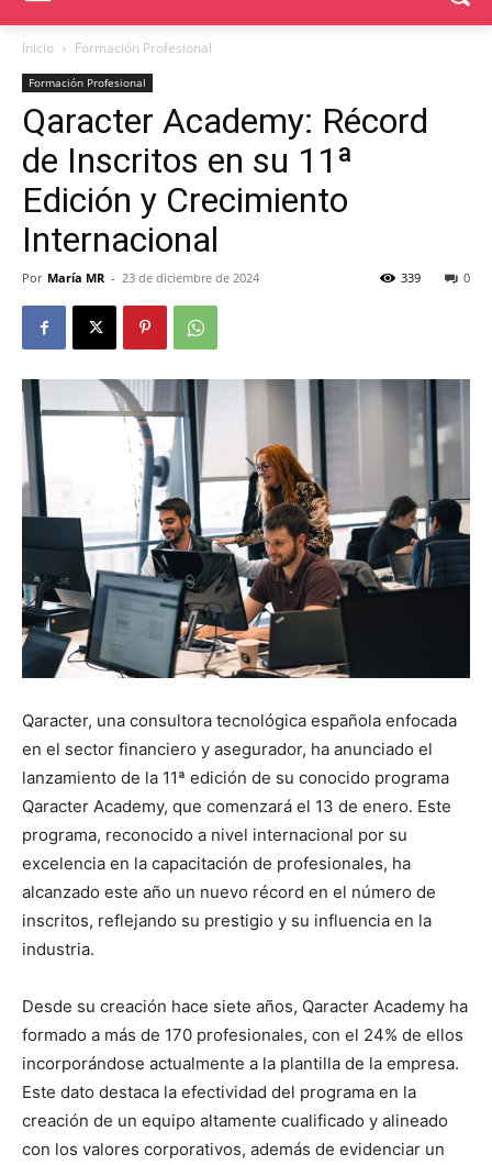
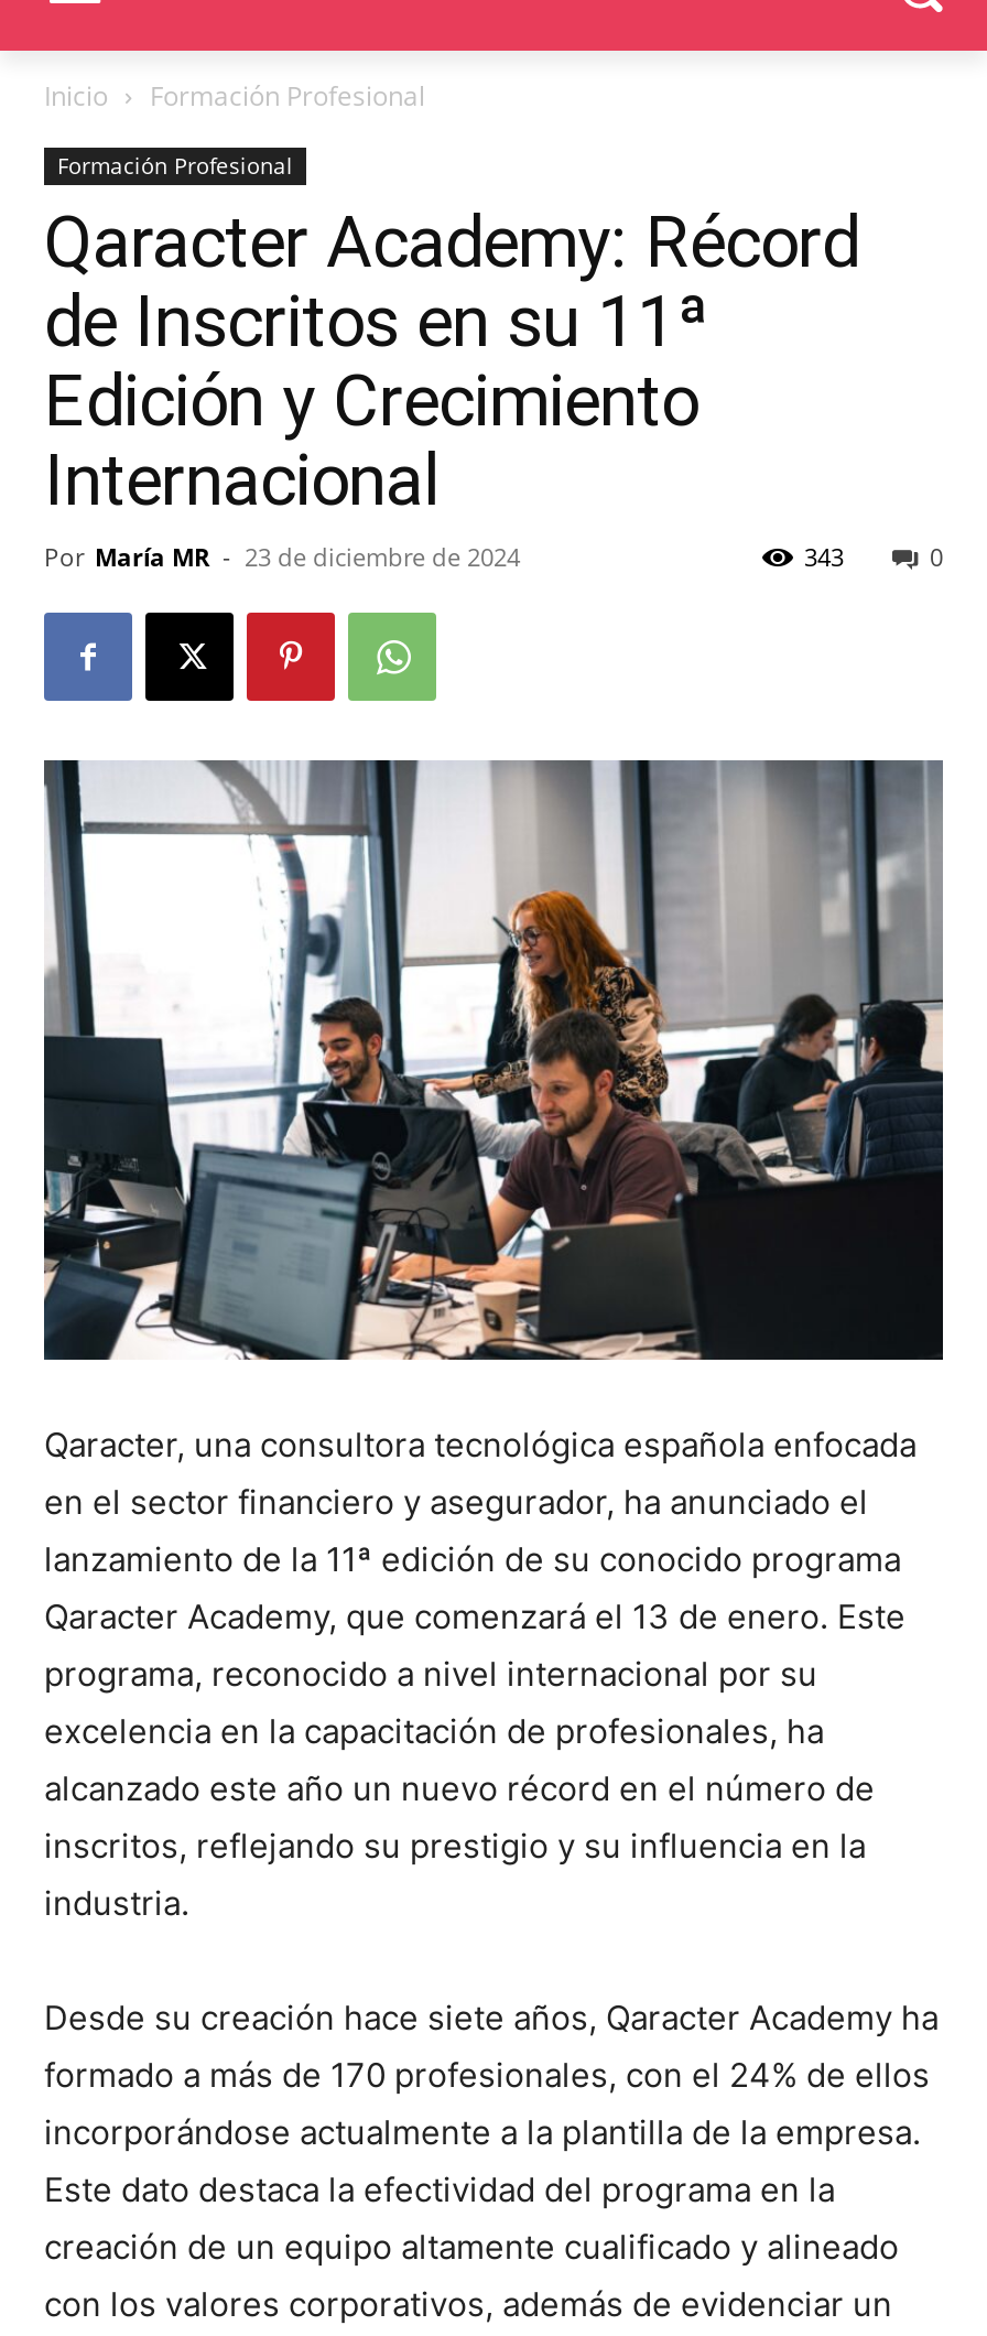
[401,269,421,286] 339 -> [804,540,844,573] 343

